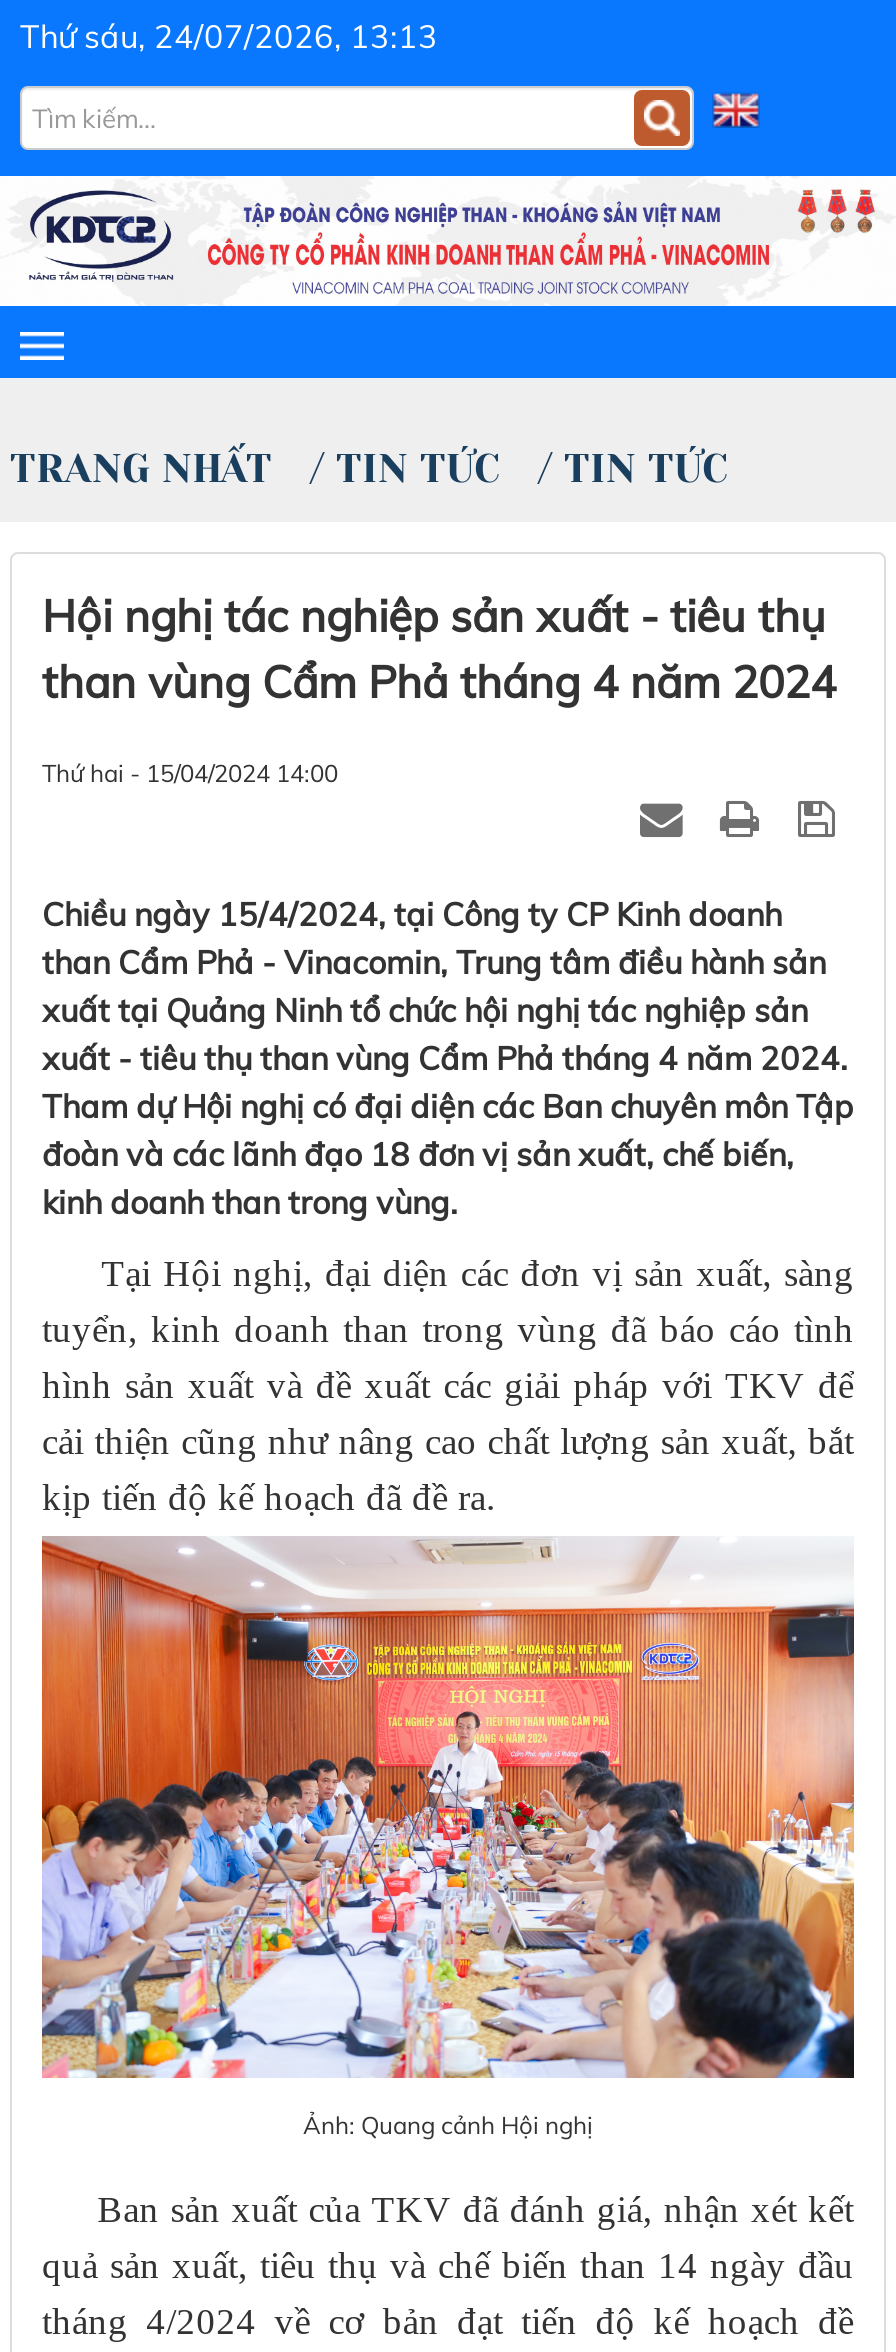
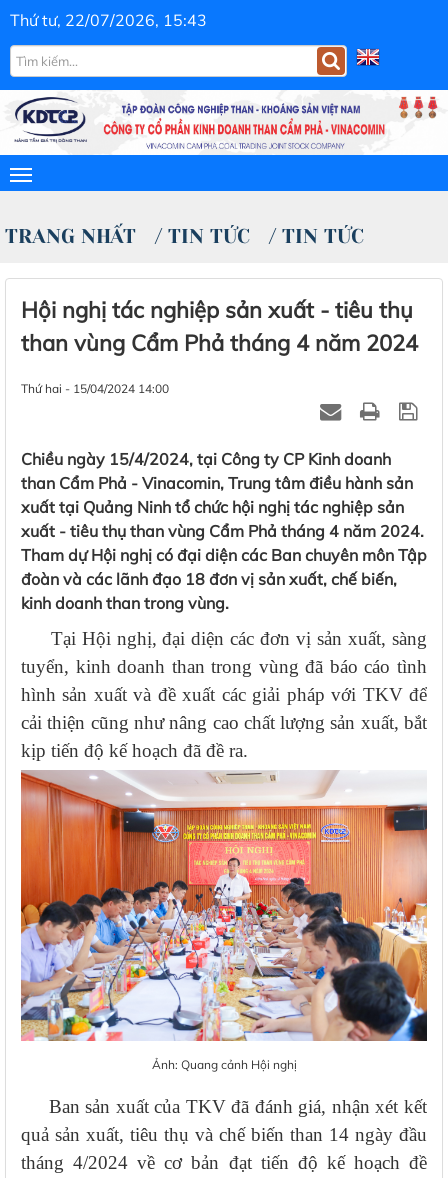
[20,16,438,56] Thứ sáu, 24/07/2026, 13:13 -> [10,10,207,30] Thứ tư, 22/07/2026, 15:43

